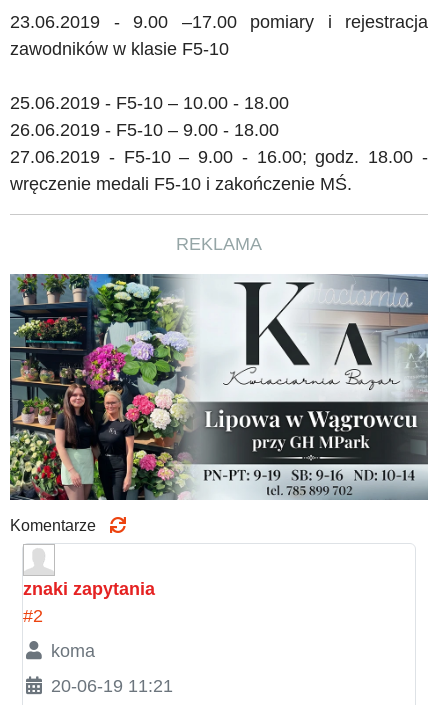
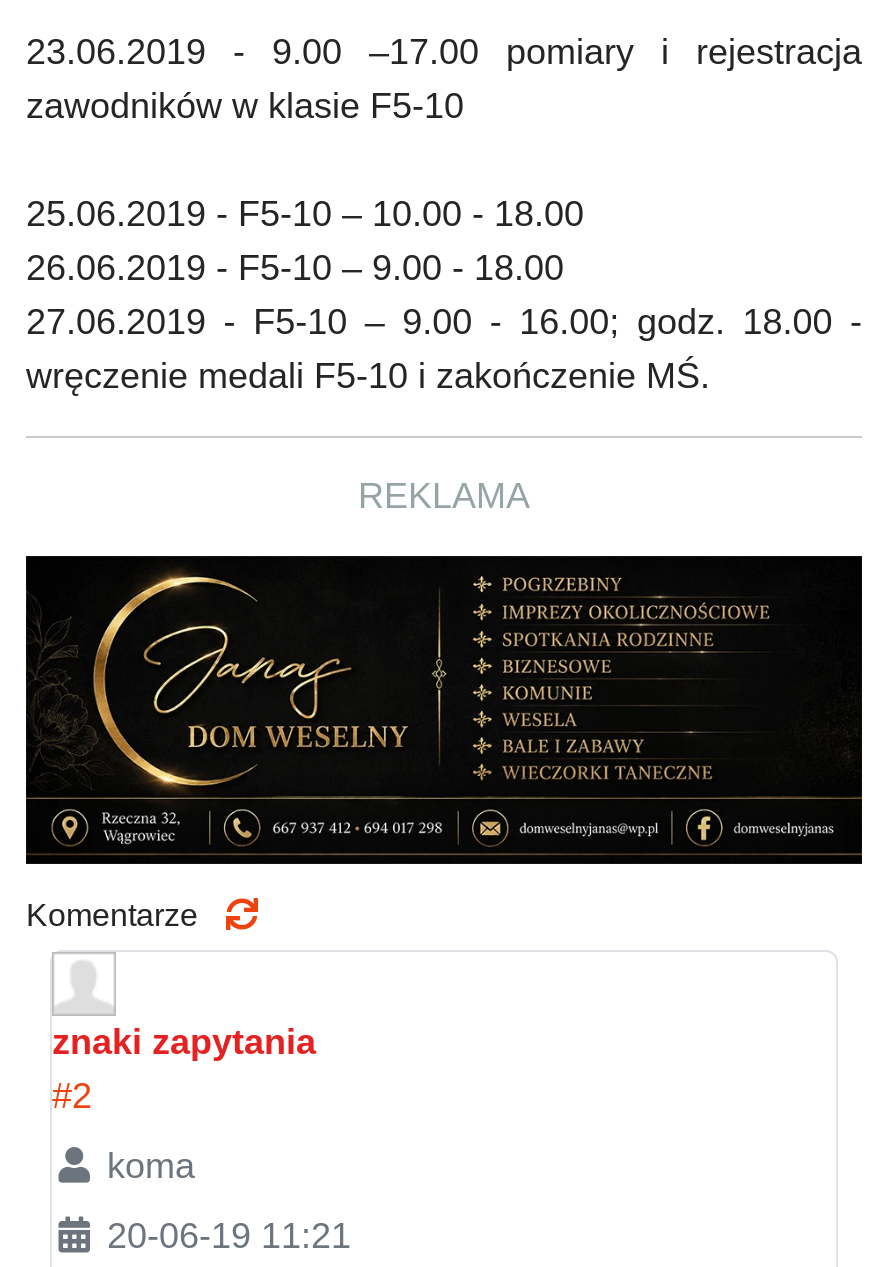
[9,273,429,501] [image] -> [26,554,862,866] [image]

